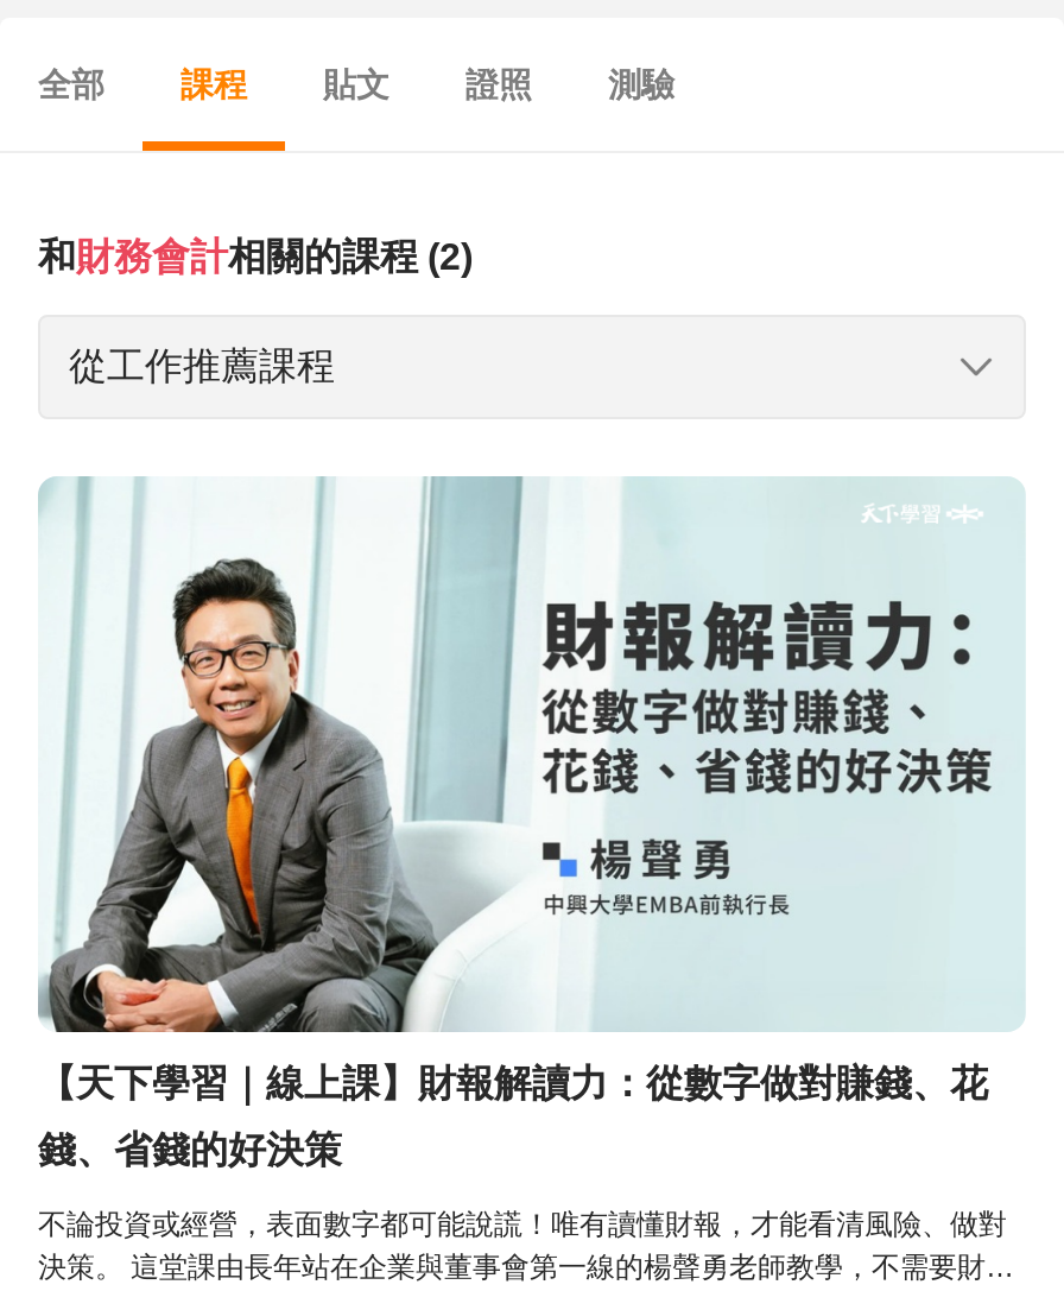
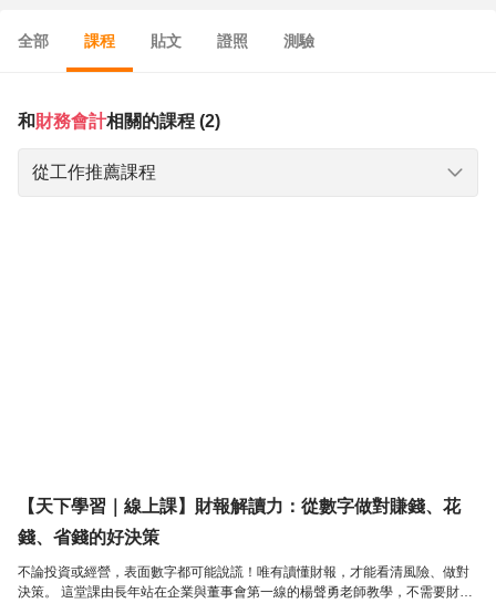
[36,474,1026,1034] [image] -> none

